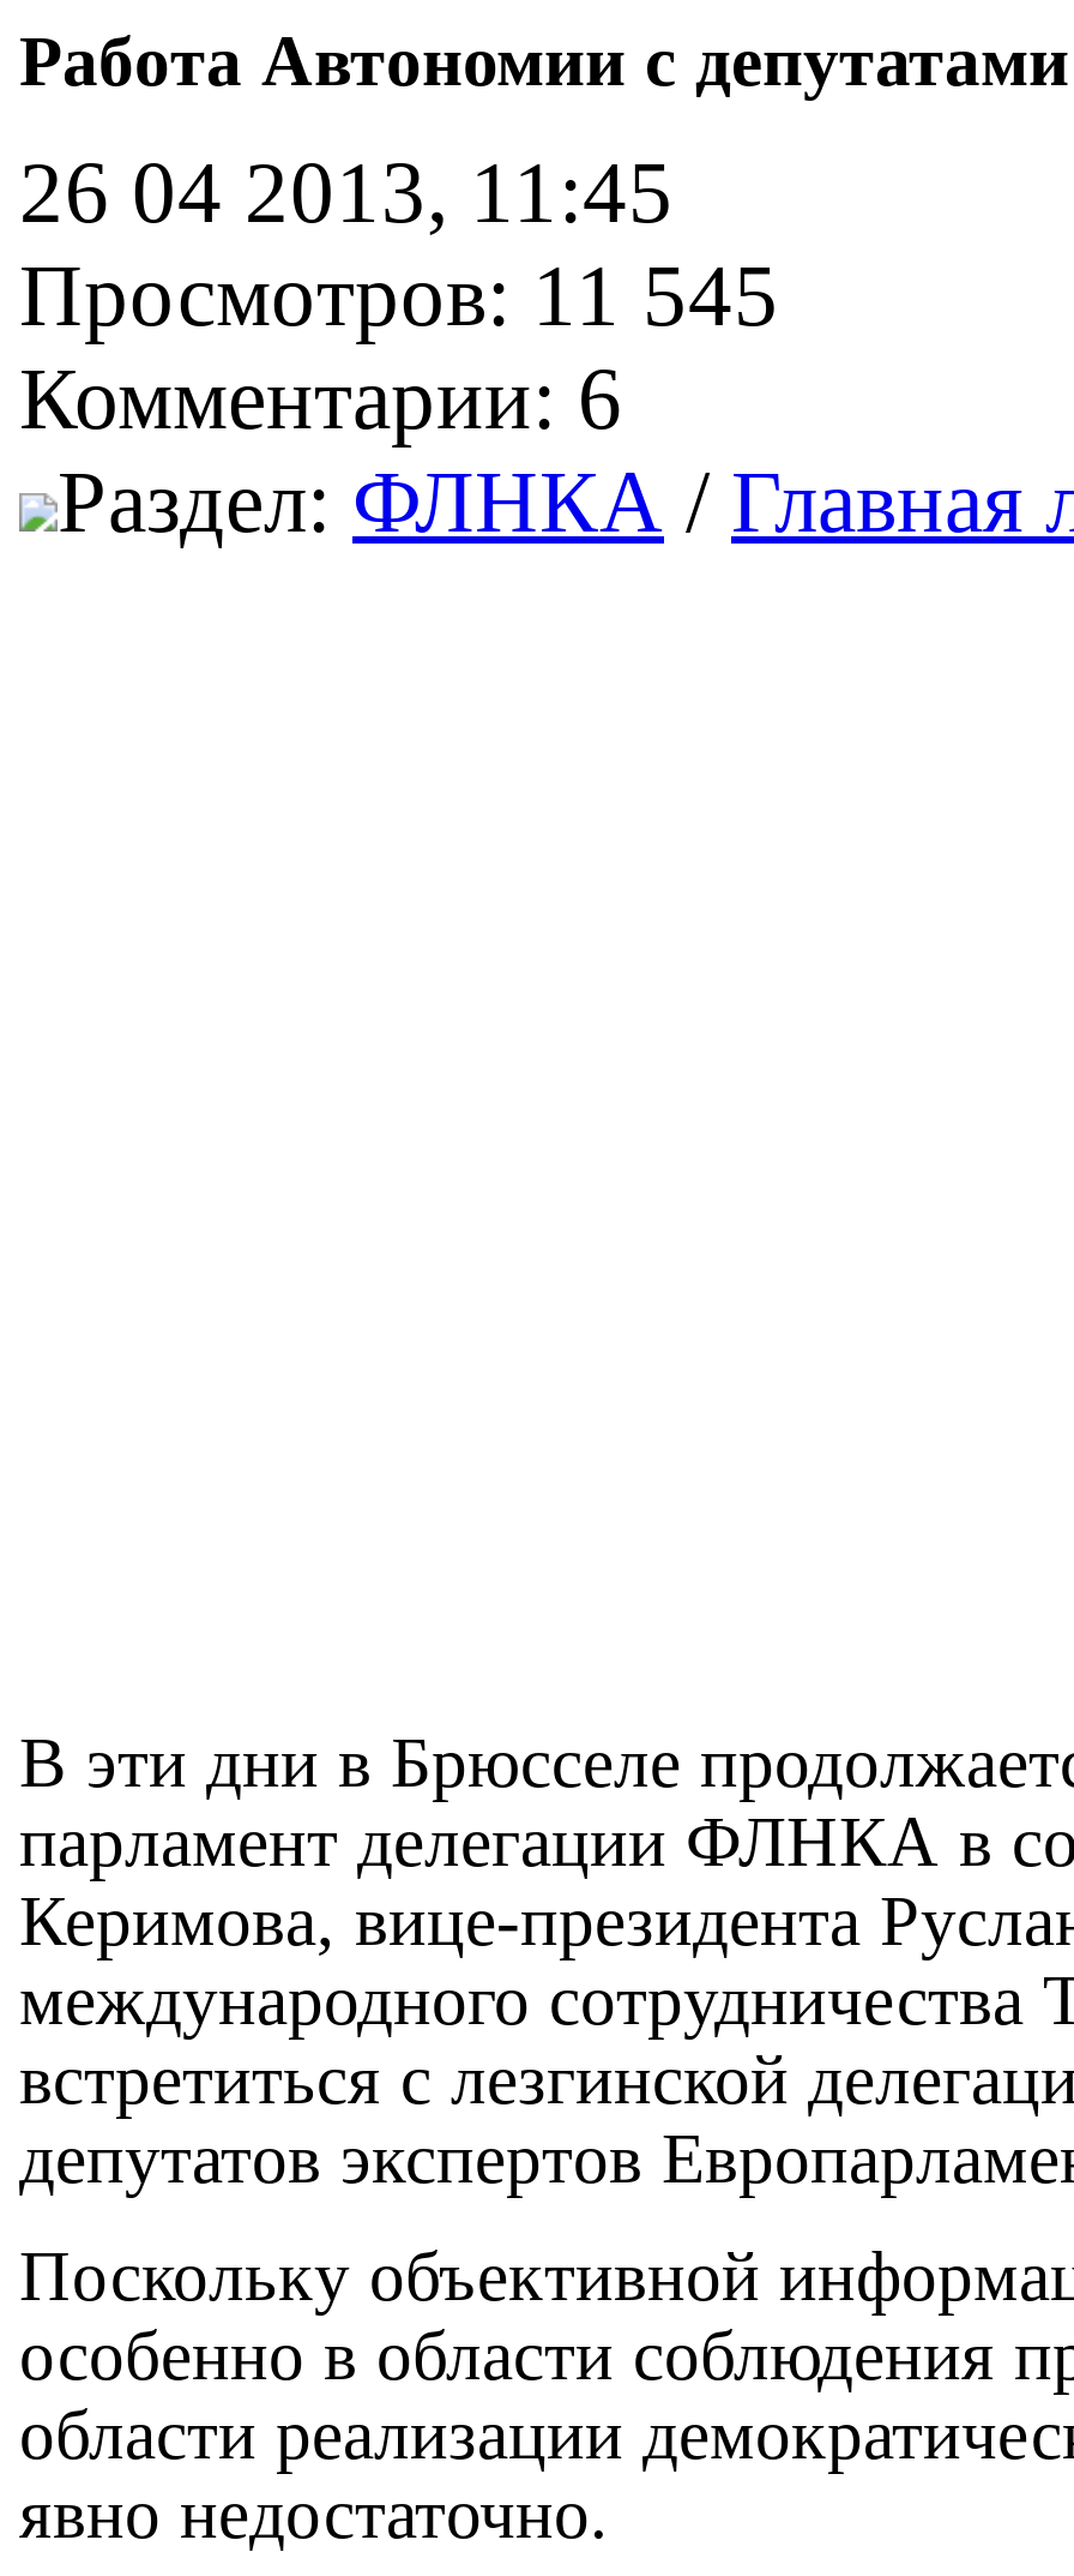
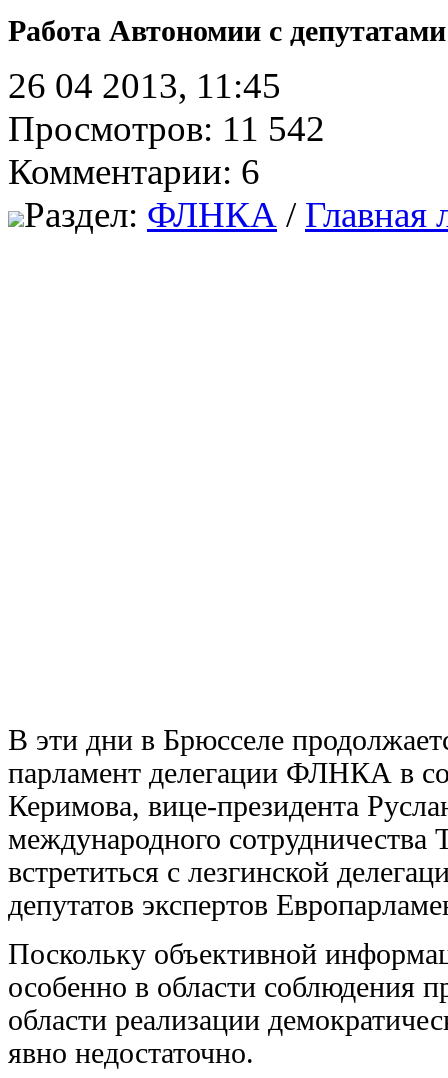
[19,245,779,343] Просмотров: 11 545 -> [8,107,325,148] Просмотров: 11 542

